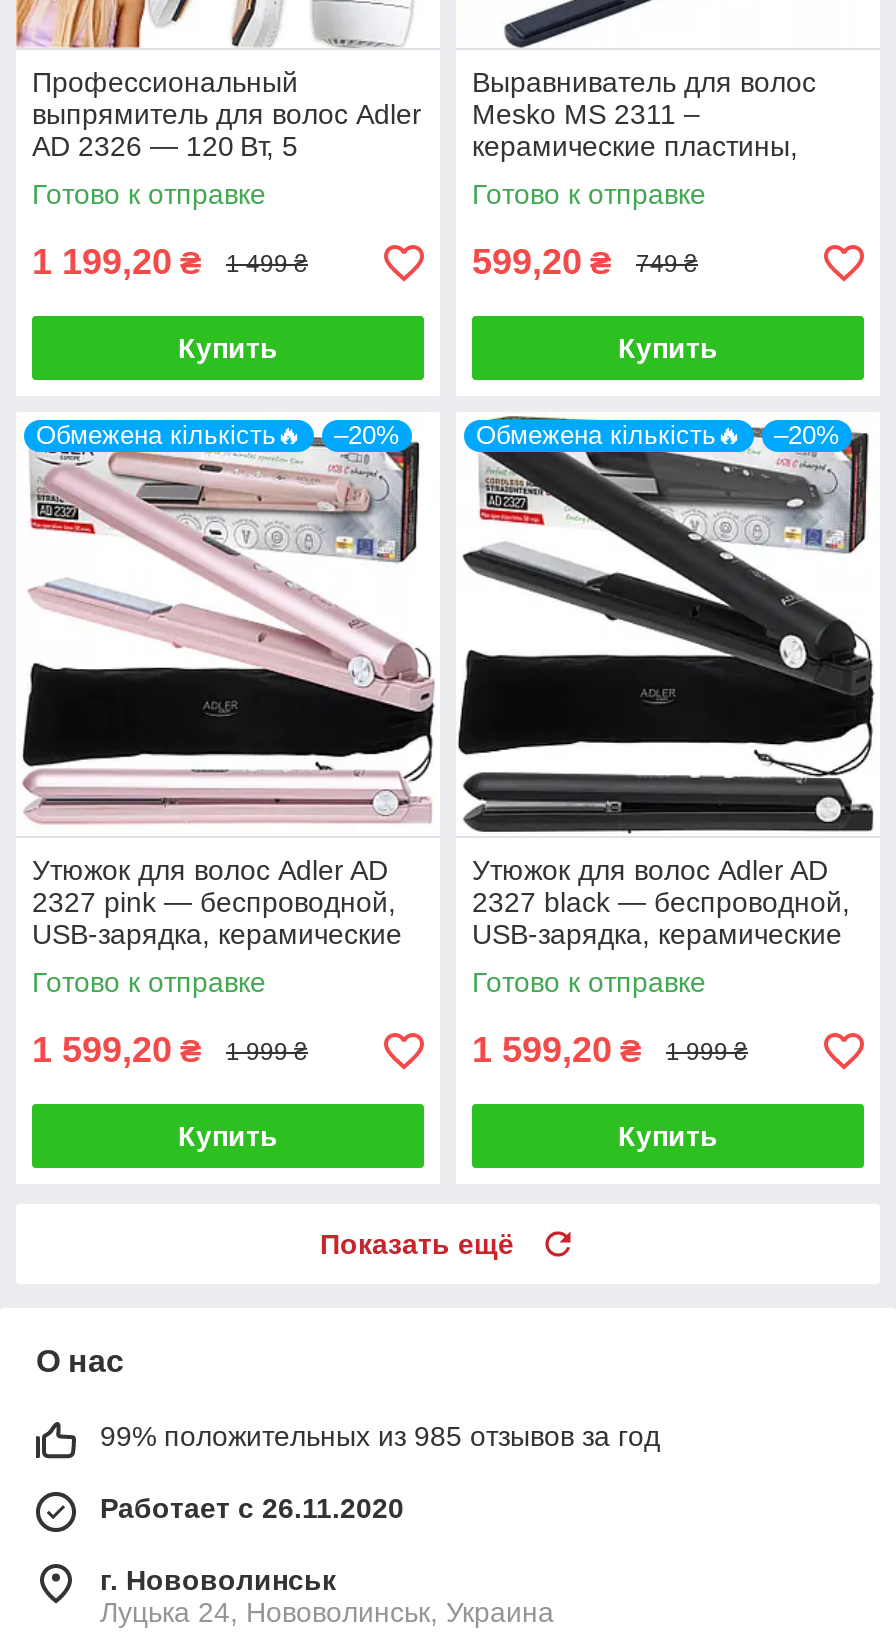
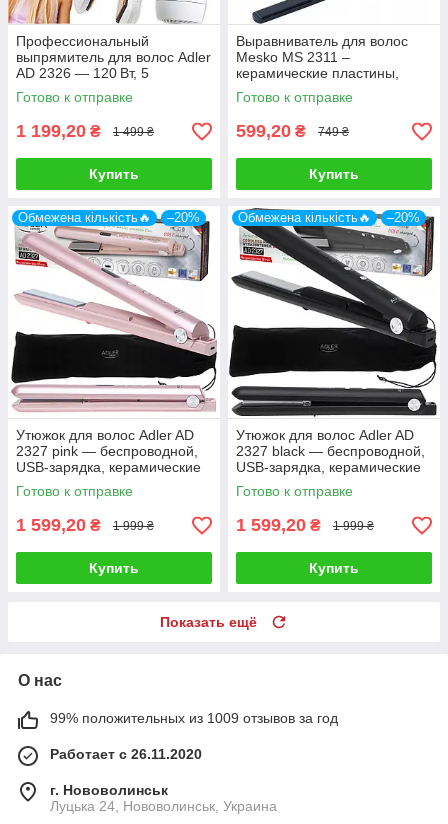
[100,1421,660,1453] 99% положительных из 985 отзывов за год -> [50,710,338,726] 99% положительных из 1009 отзывов за год

